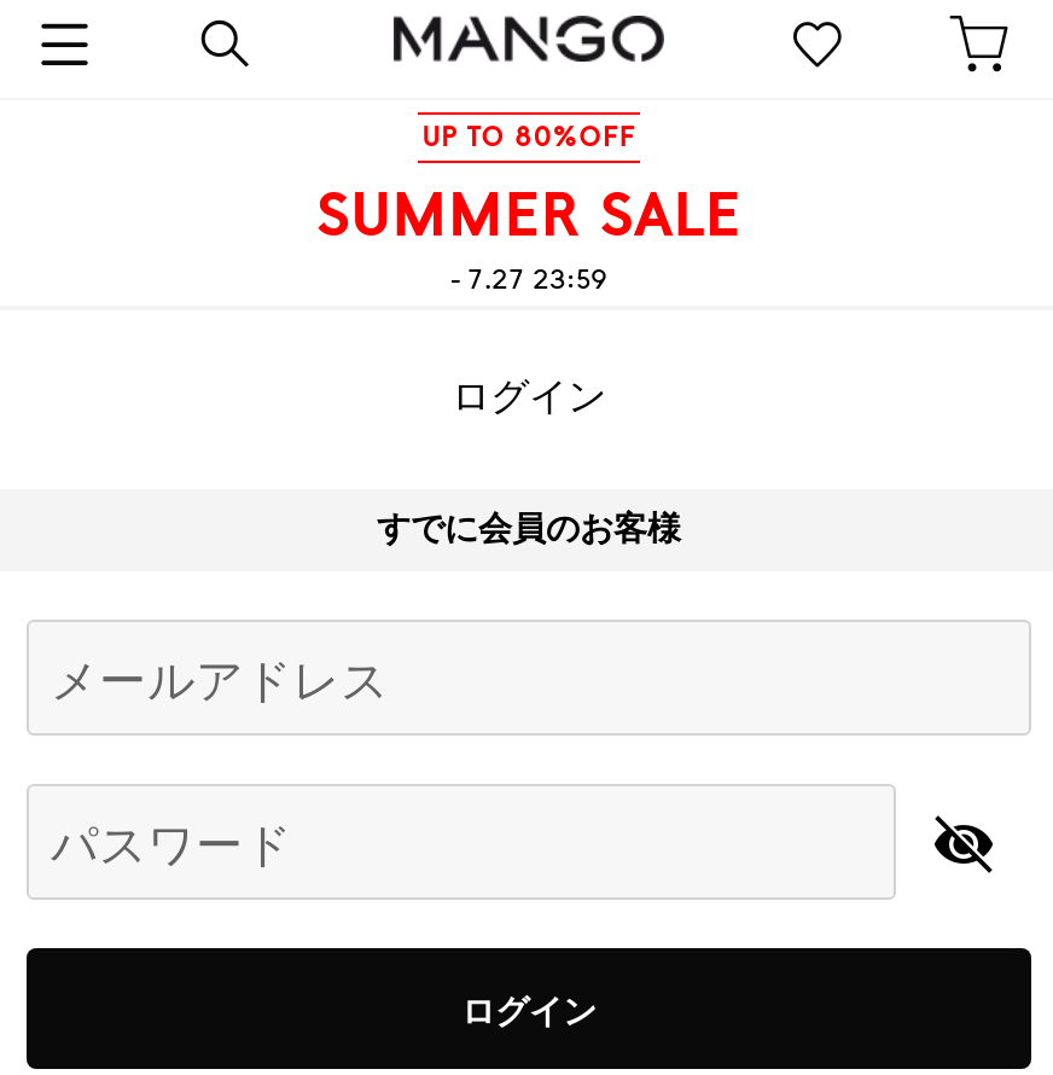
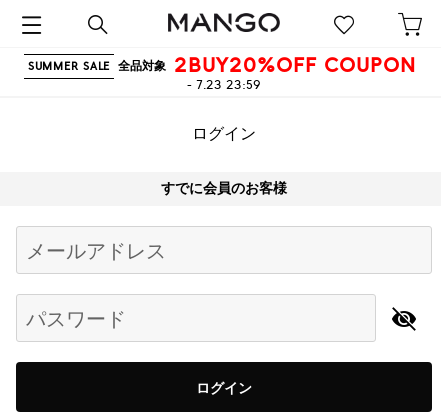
[316,120,742,298] UP TO 80%OFF | SUMMER SALE | - 7.27 23:59 -> [28,53,416,93] SUMMER SALE 全品対象 2BUY20%OFF COUPON | - 7.23 23:59

